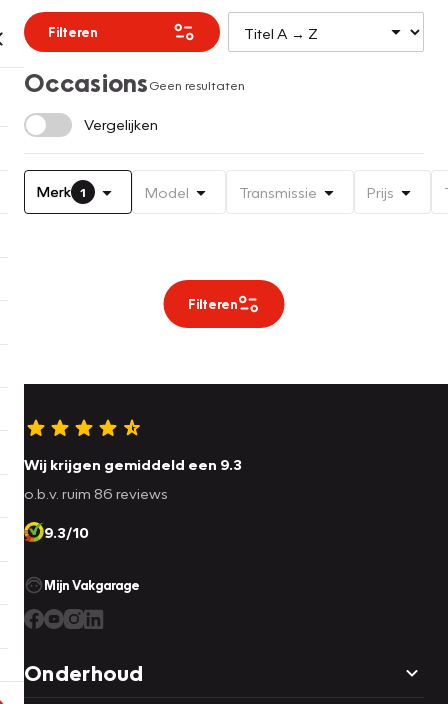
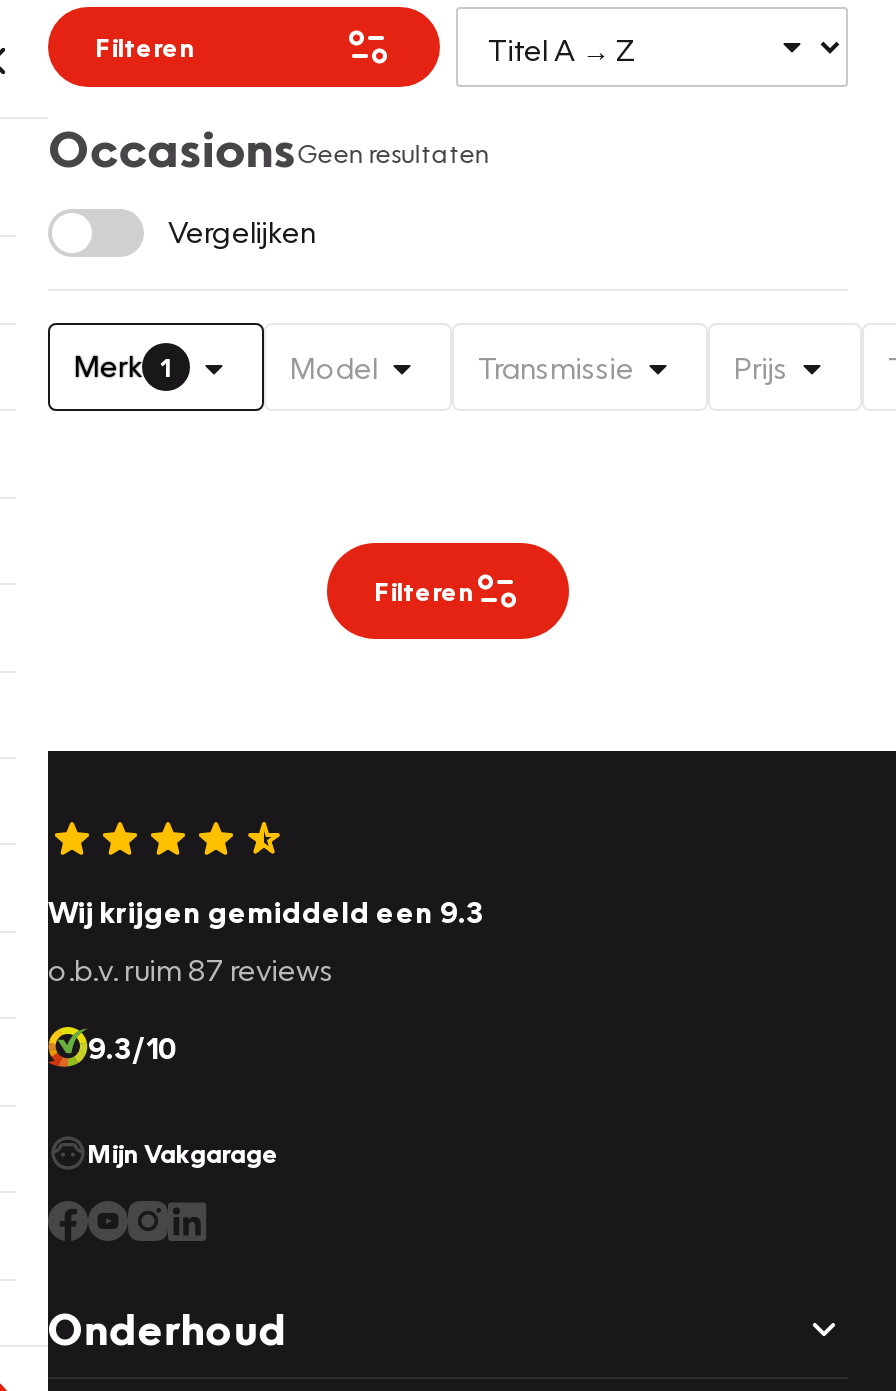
[24,484,168,502] o.b.v. ruim 86 reviews -> [48,951,334,987] o.b.v. ruim 87 reviews

